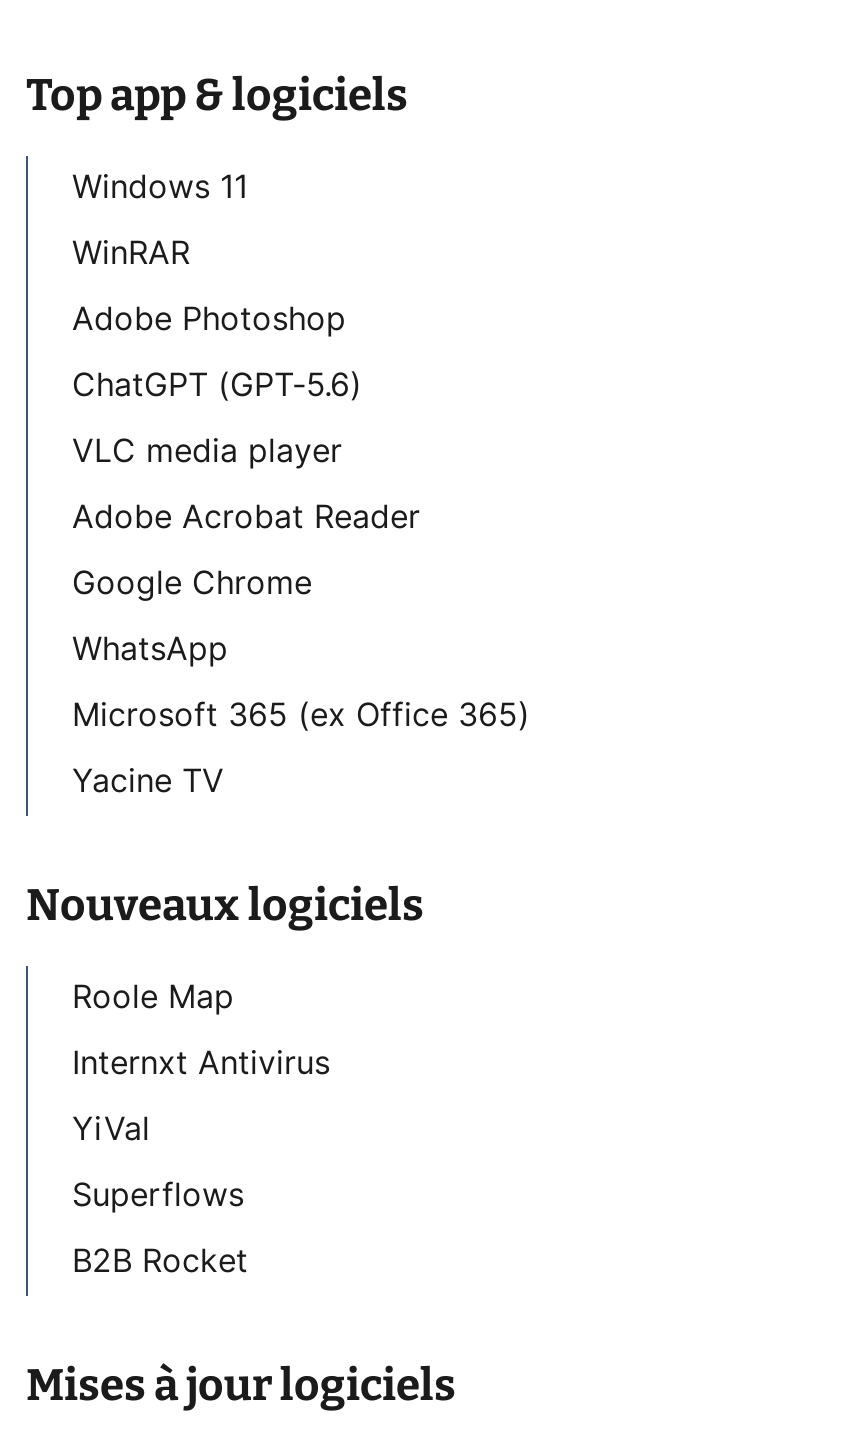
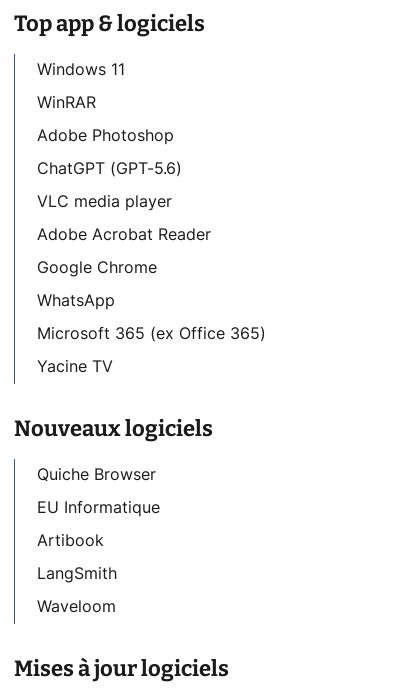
[72,981,234,1013] Roole Map -> [37,467,156,483] Quiche Browser
[72,1047,330,1079] Internxt Antivirus -> [37,500,160,516] EU Informatique
[72,1113,150,1145] YiVal -> [37,533,104,549] Artibook
[72,1179,244,1211] Superflows -> [37,566,117,582] LangSmith
[72,1245,248,1277] B2B Rocket -> [37,599,116,615] Waveloom

